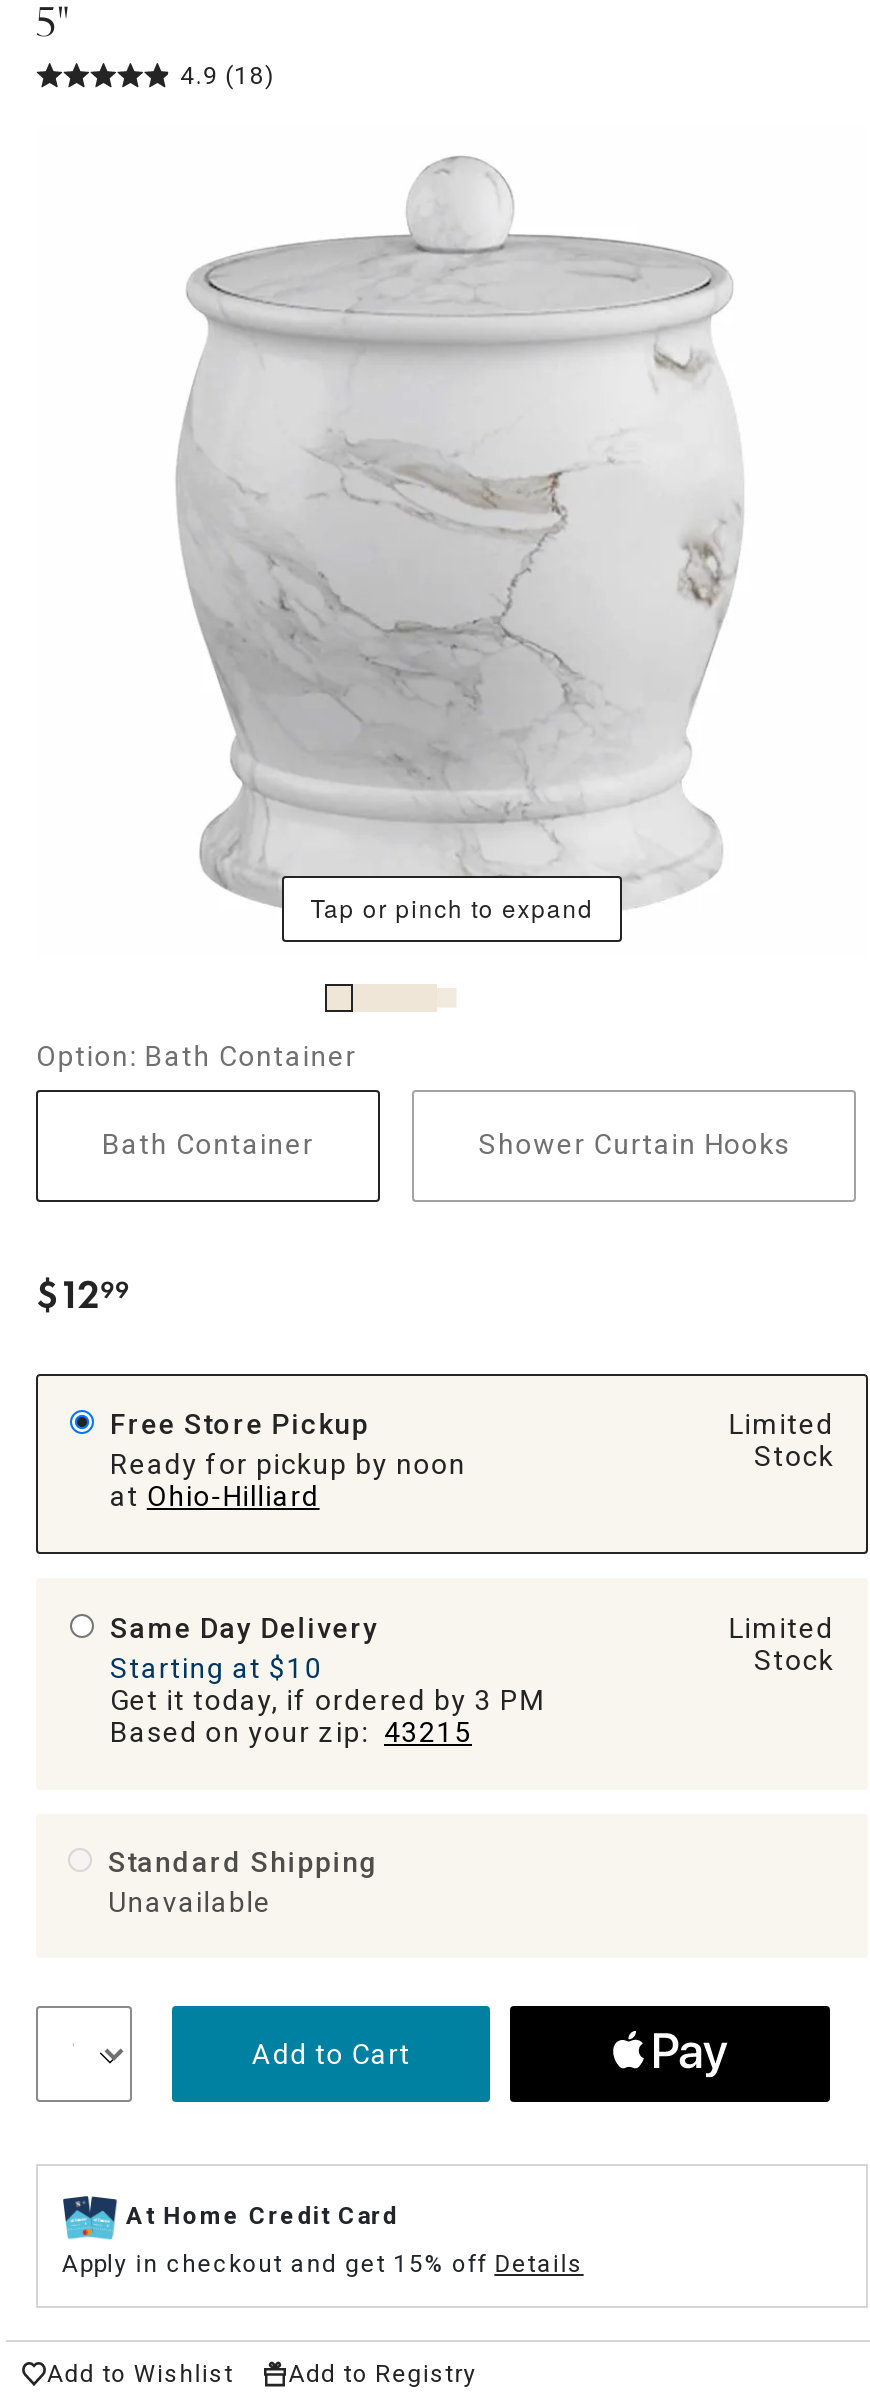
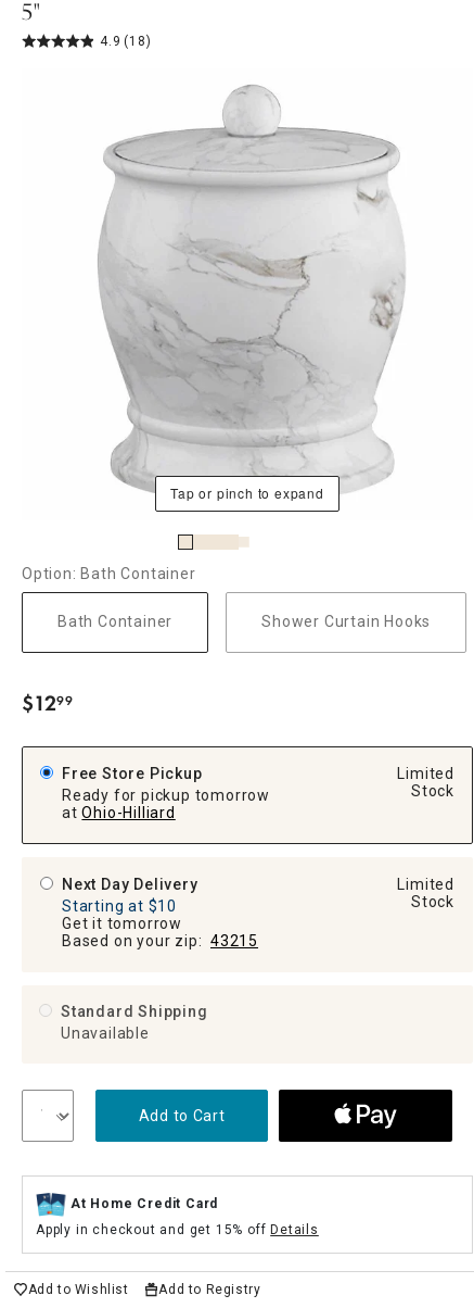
[110,1448,466,1480] Ready for pickup by noon -> [62,786,270,804] Ready for pickup tomorrow
[110,1612,379,1644] Same Day Delivery -> [62,875,198,893] Next Day Delivery
[110,1684,545,1716] Get it today, if ordered by 3 PM -> [62,915,182,932] Get it tomorrow

